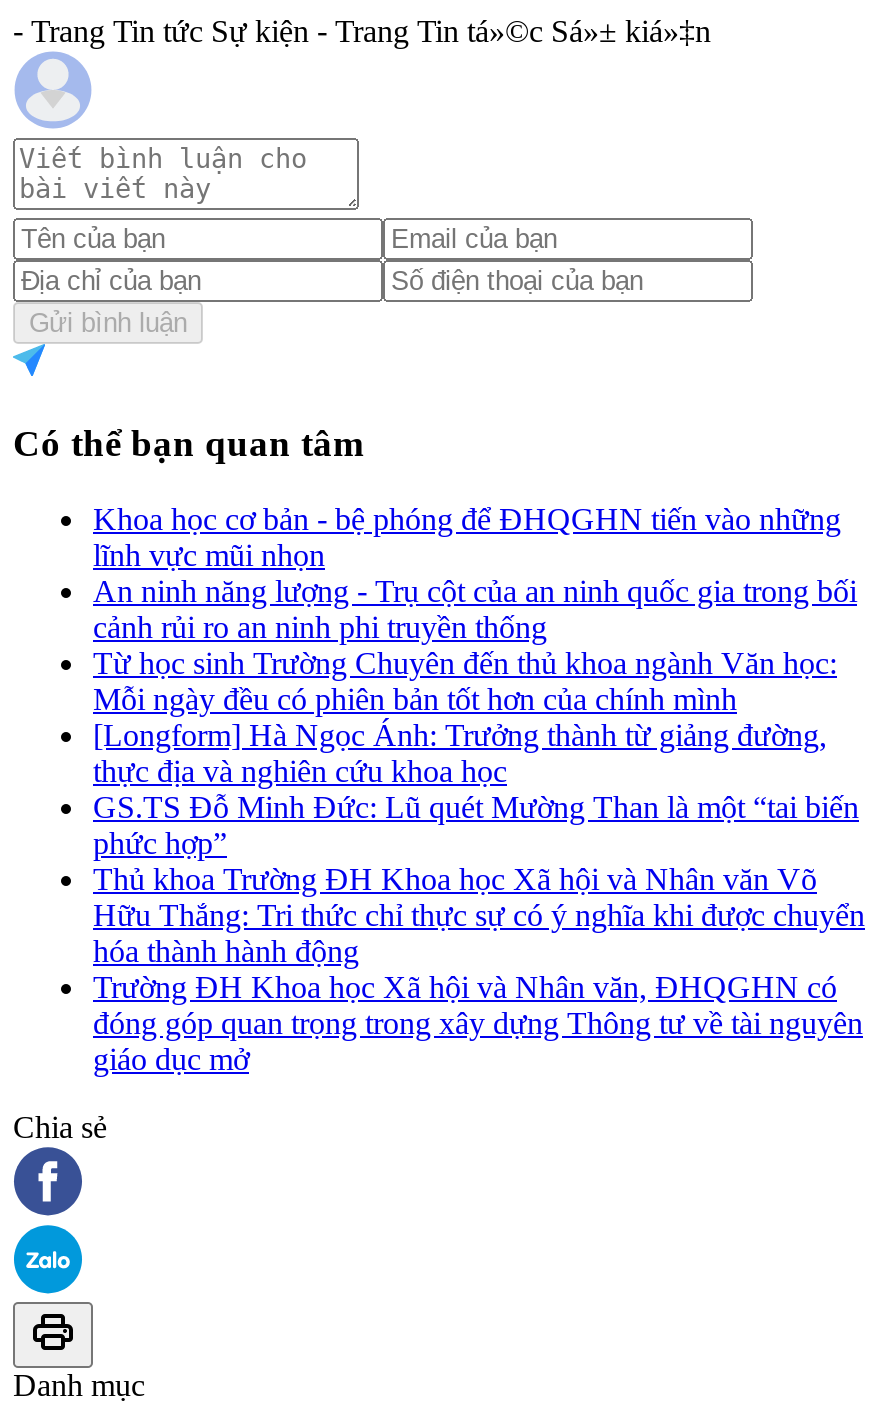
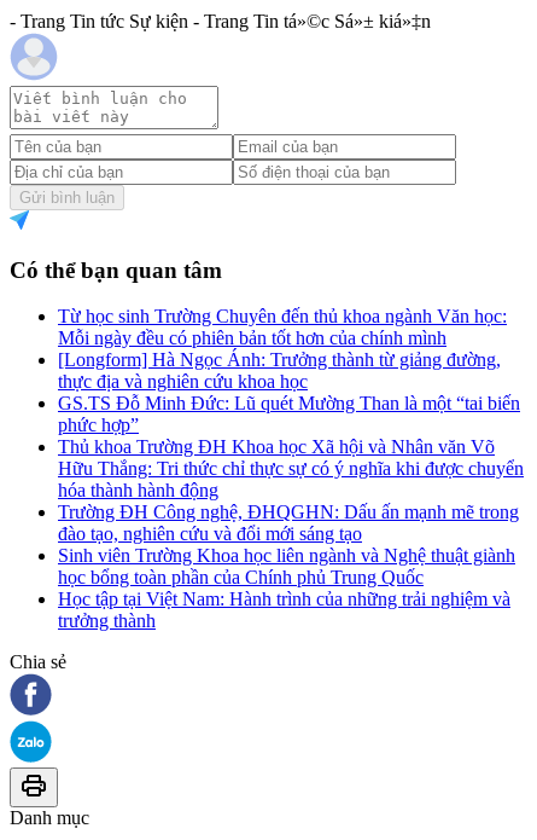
[93,503,857,645] Khoa học cơ bản - bệ phóng để ĐHQGHN tiến vào những | lĩnh vực mũi nhọn | An ninh năng lượng - Trụ cột của an ninh quốc gia trong bối | cảnh rủi ro an ninh phi truyền thống -> none
moved [93,647,865,969] -> [58,306,524,501]: Từ học sinh Trường Chuyên đến thủ khoa ngành Văn học: | Mỗi ngày đều có phiên bản tốt hơn của chính mình | [Longform] Hà Ngọc Ánh: Trưởng thành từ giảng đường, | ... | Hữu Thắng: Tri thức chỉ thực sự có ý nghĩa khi được chuyển | hóa thành hành động
[93,971,863,1077] Trường ĐH Khoa học Xã hội và Nhân văn, ĐHQGHN có | đóng góp quan trọng trong xây dựng Thông tư về tài nguyên | giáo dục mở -> [58,502,519,631] Trường ĐH Công nghệ, ĐHQGHN: Dấu ấn mạnh mẽ trong | đào tạo, nghiên cứu và đổi mới sáng tạo | Sinh viên Trường Khoa học liên ngành và Nghệ thuật giành | học bổng toàn phần của Chính phủ Trung Quốc | Học tập tại Việt Nam: Hành trình của những trải nghiệm và | trưởng thành

